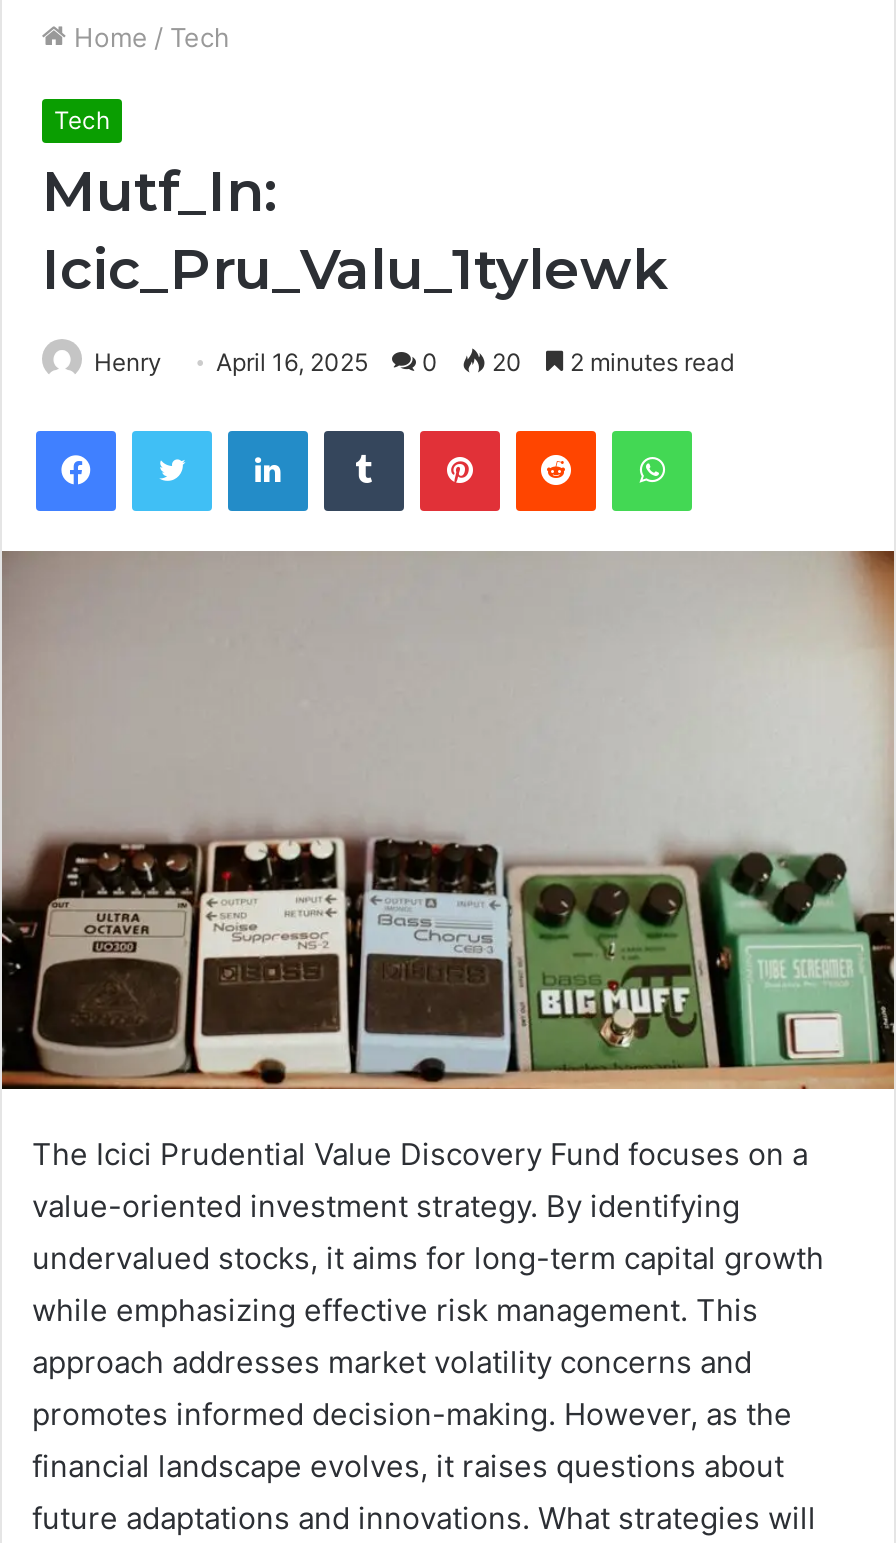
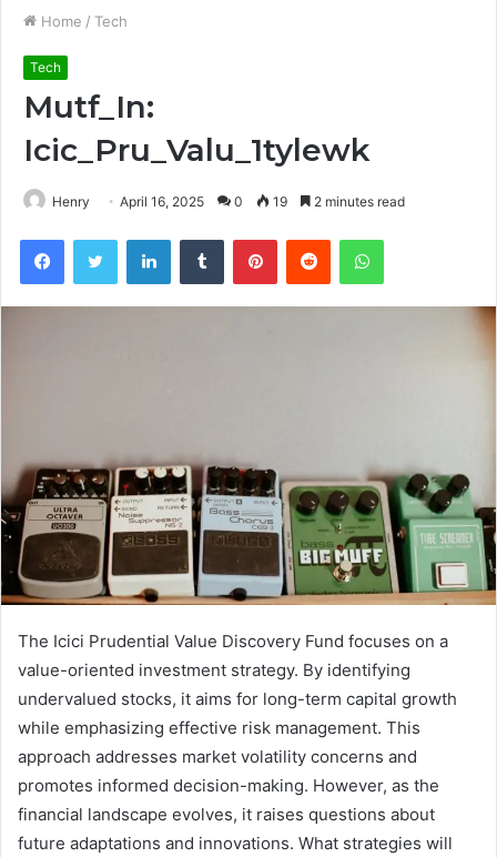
[94,347,734,377] Henry April 16, 2025 0 20 2 minutes read -> [52,193,405,210] Henry April 16, 2025 0 19 2 minutes read

